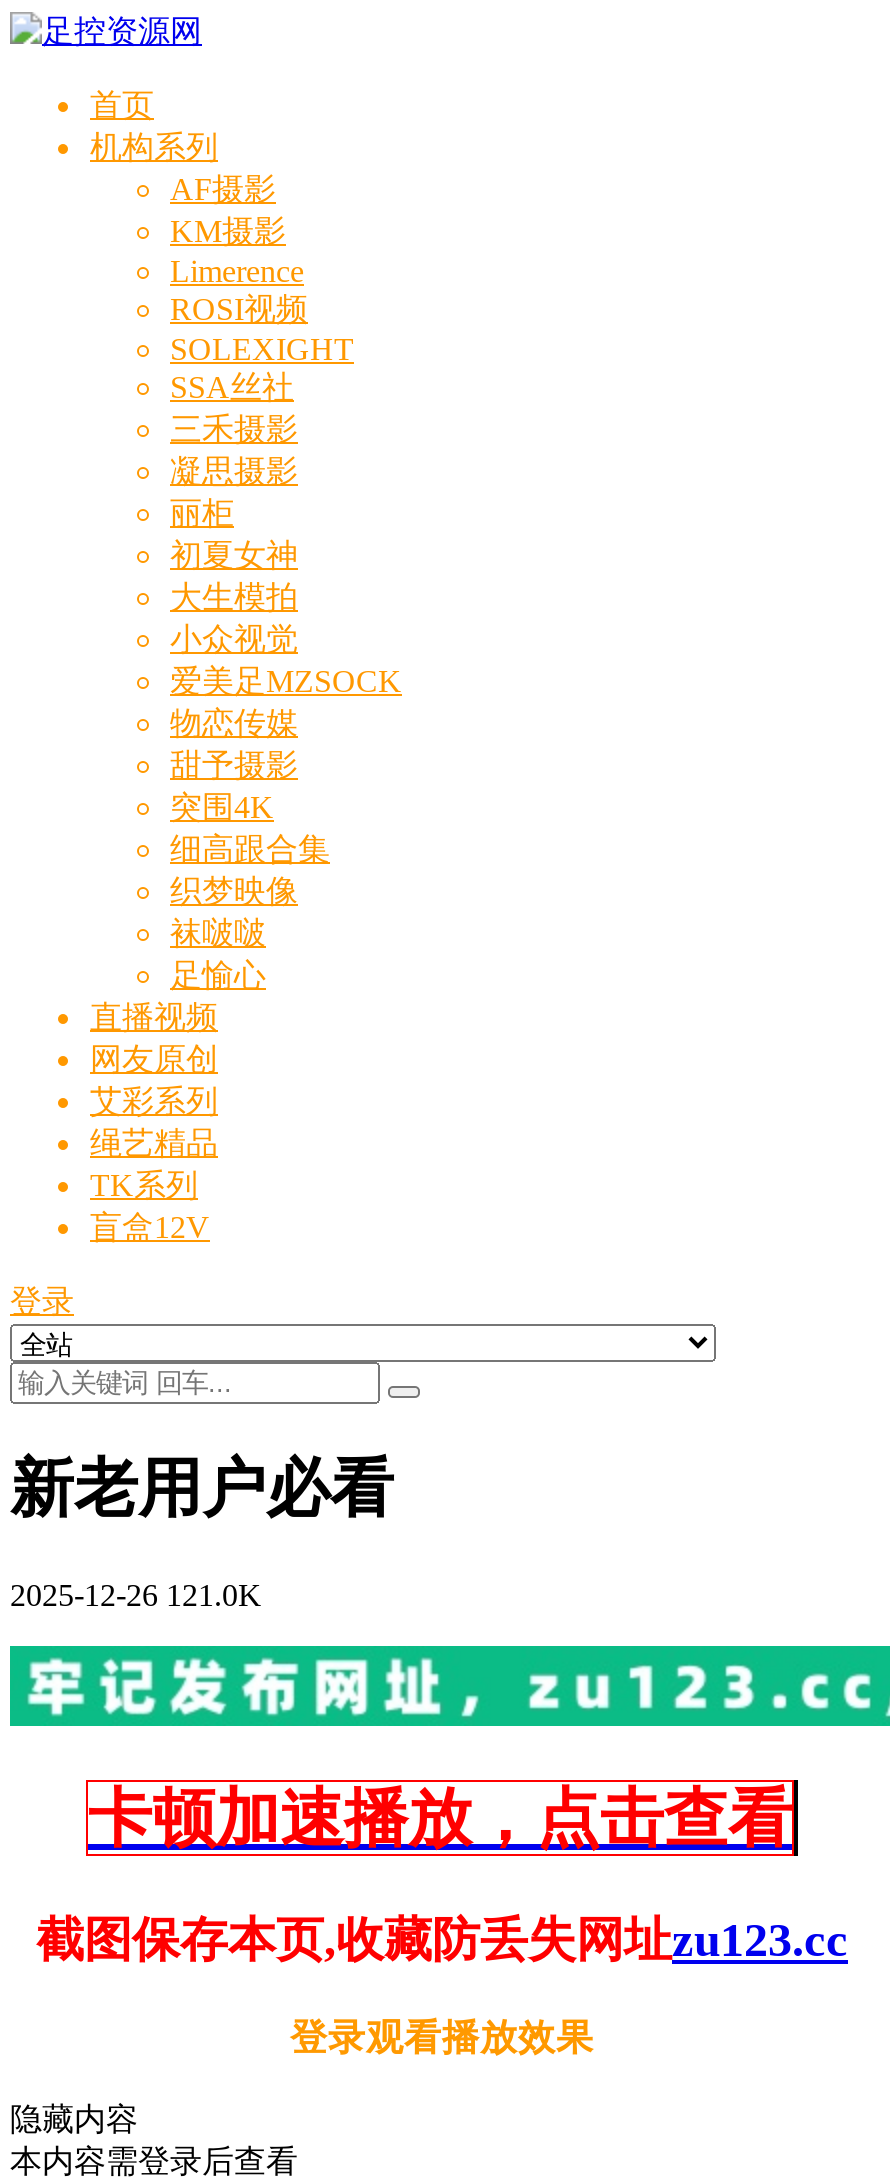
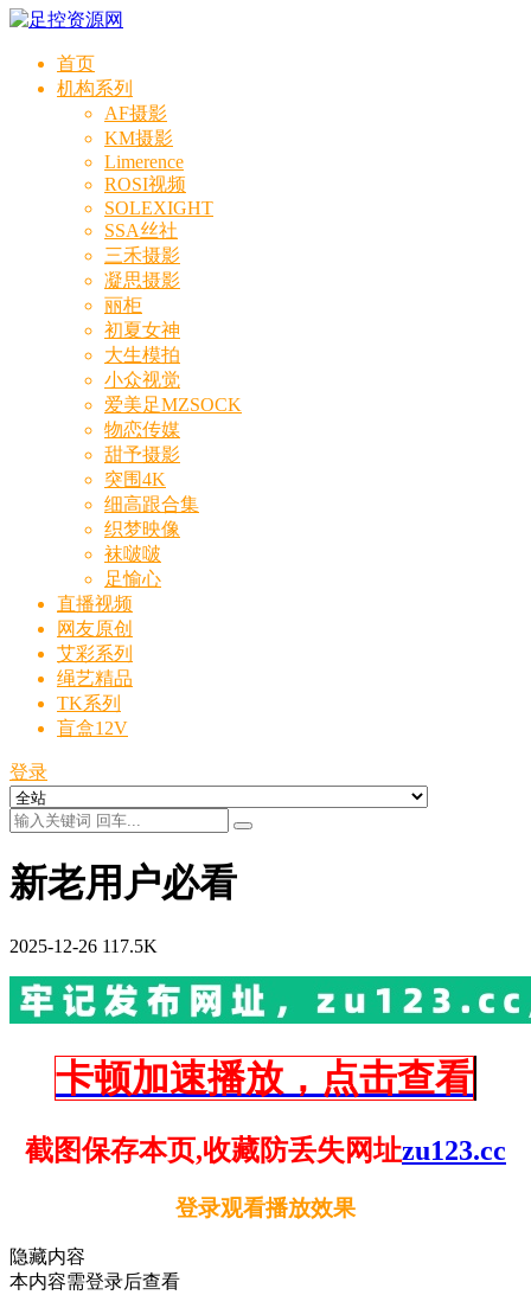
[10,1578,262,1612] 2025-12-26 121.0K -> [9,936,158,956] 2025-12-26 117.5K

